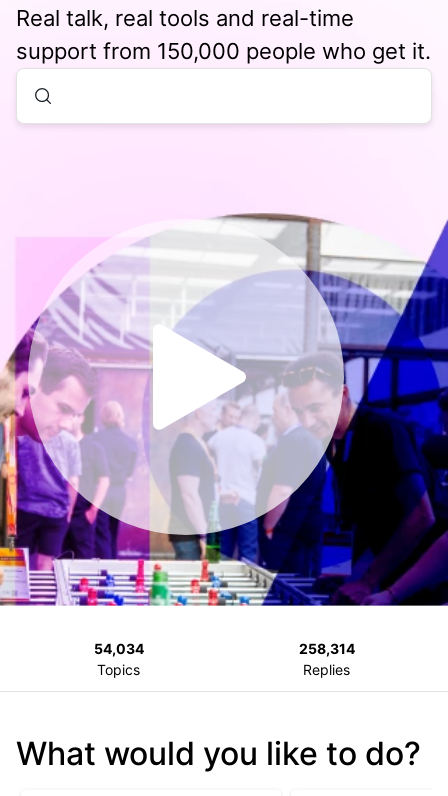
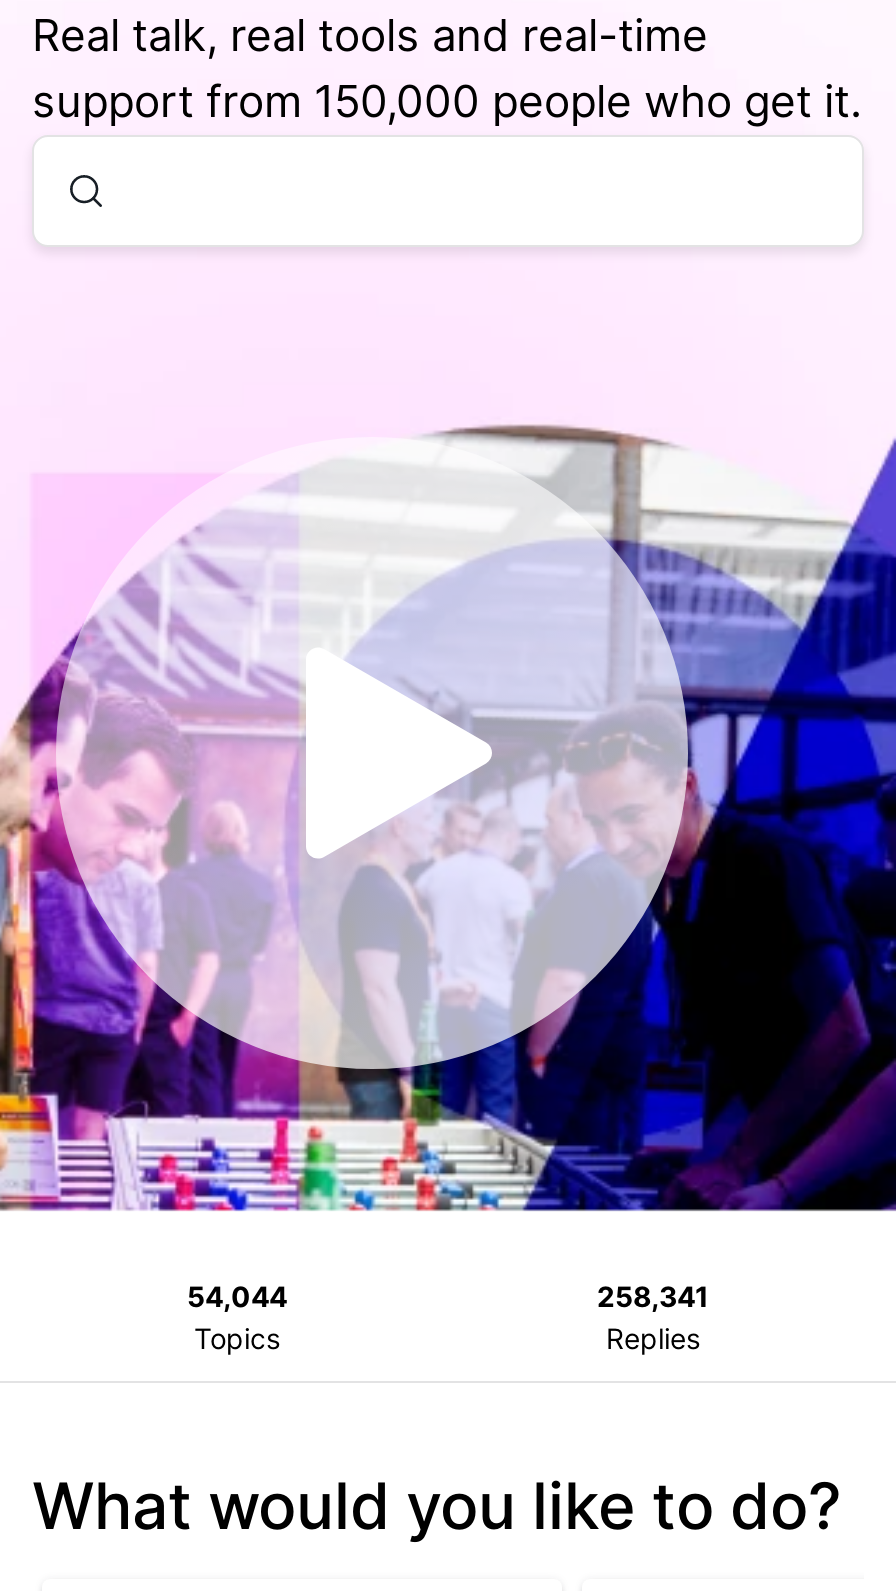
[93,640,143,657] 54,034 -> [187,1279,287,1313] 54,044
[298,640,354,657] 258,314 -> [597,1279,709,1313] 258,341

